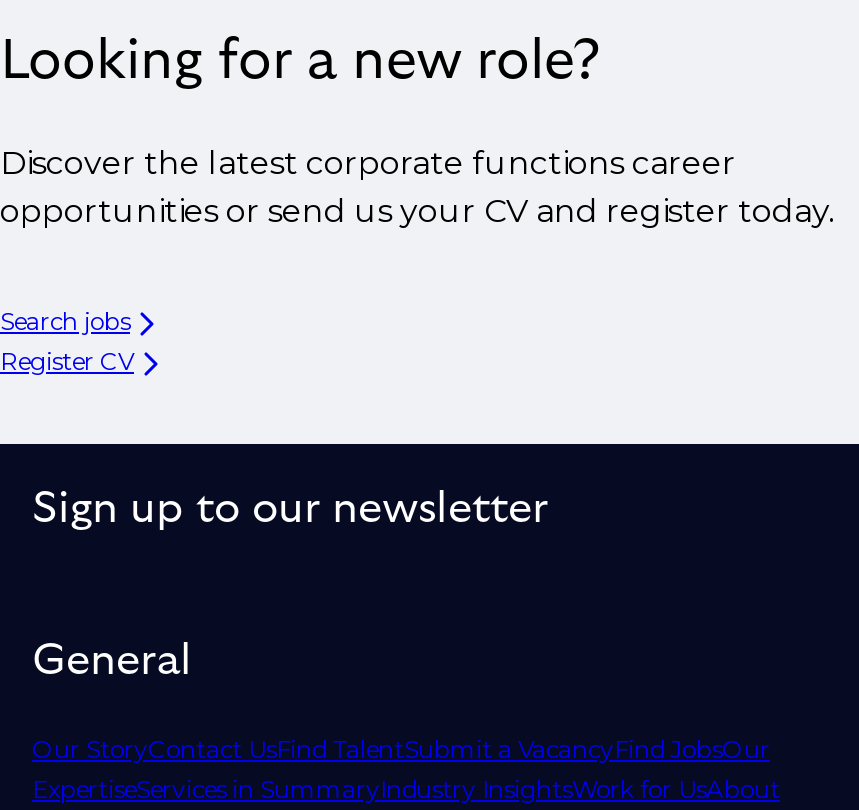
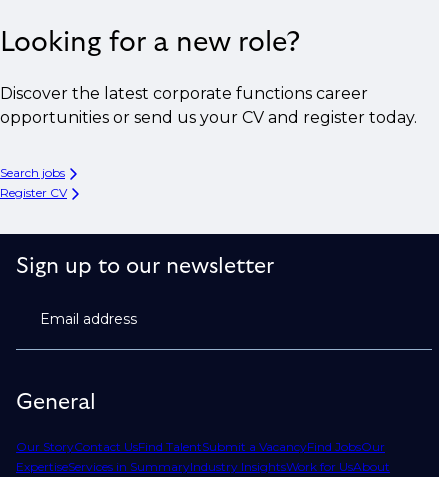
none -> [40,310,137,328] Email address

